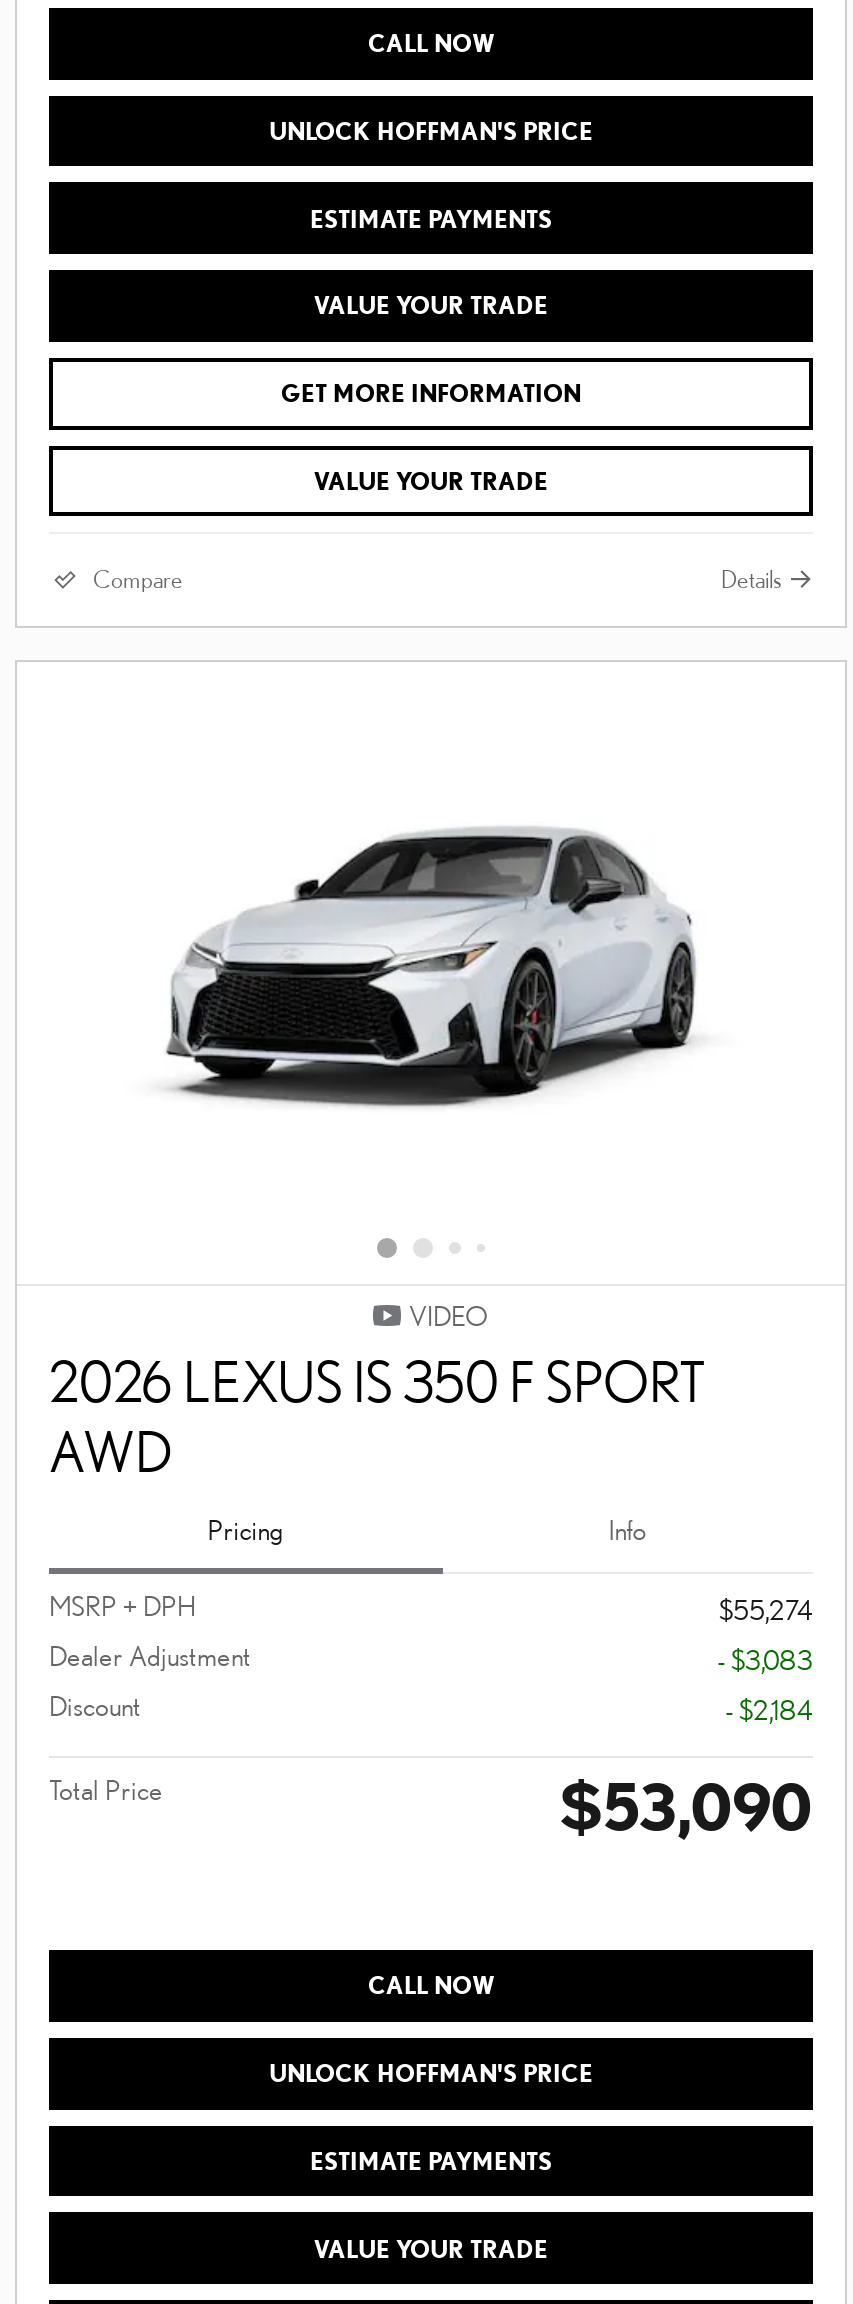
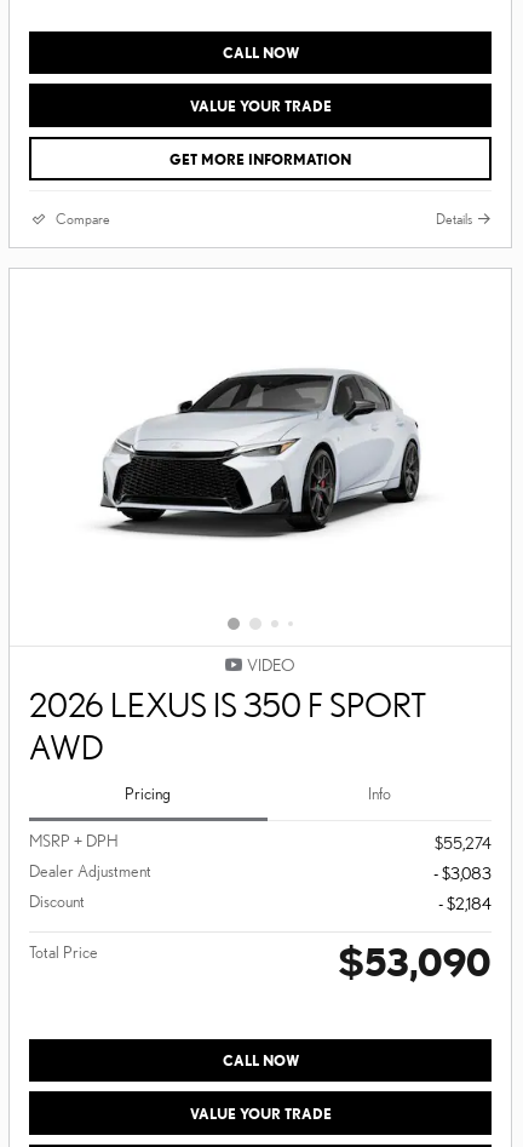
[269,118,593,231] UNLOCK HOFFMAN'S PRICE | ESTIMATE PAYMENTS -> none
[314,468,548,494] VALUE YOUR TRADE -> none
[269,2060,593,2174] UNLOCK HOFFMAN'S PRICE | ESTIMATE PAYMENTS -> none

